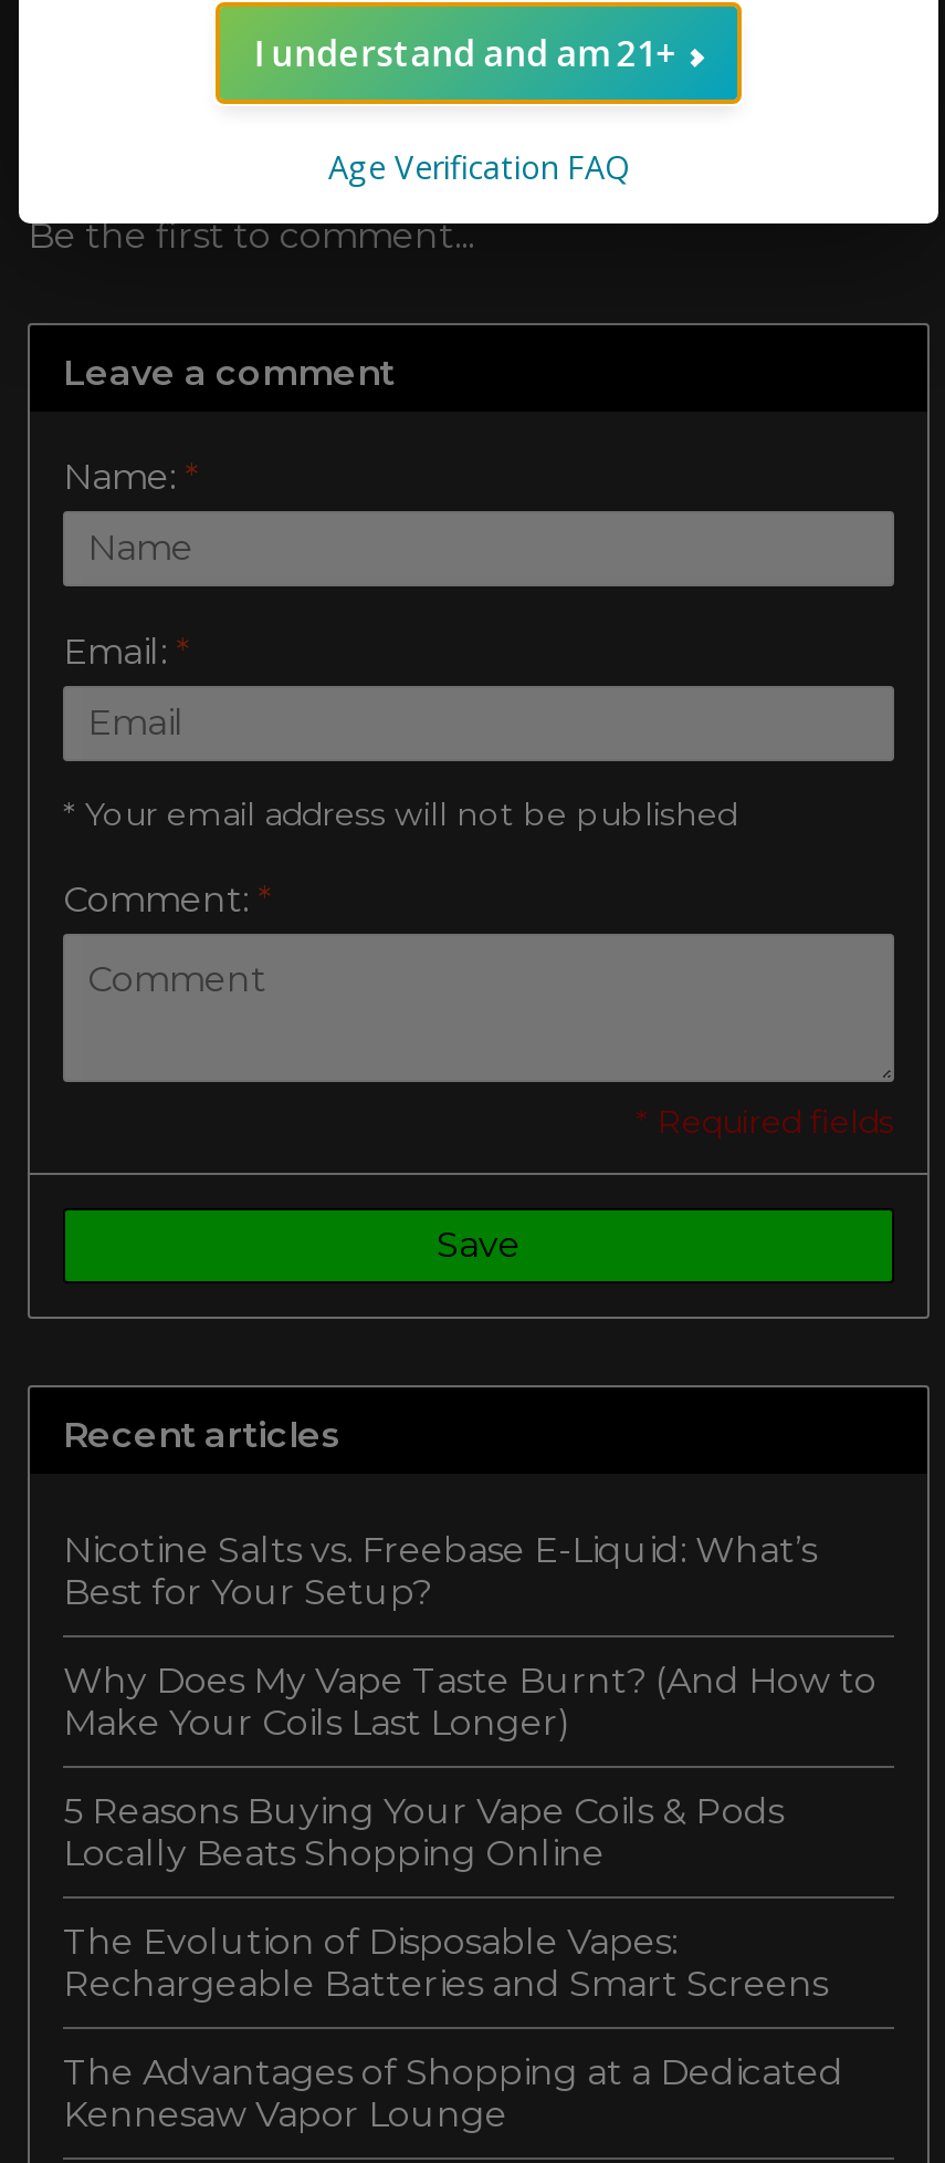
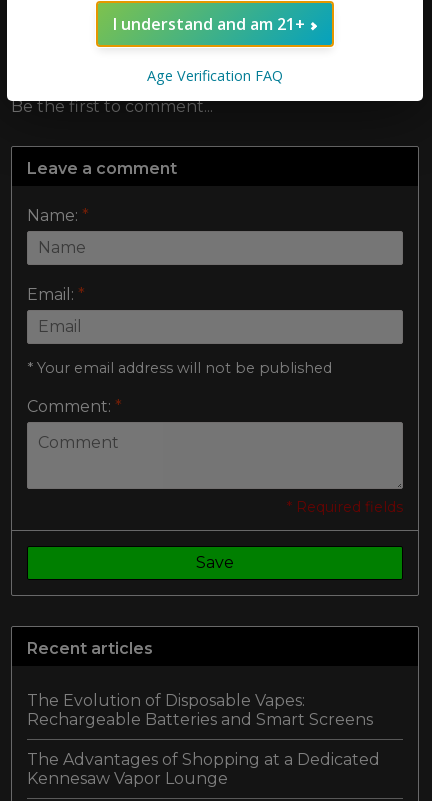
[63,1528,876,1873] Nicotine Salts vs. Freebase E-Liquid: What’s | Best for Your Setup? | Why Does My Vape Taste Burnt? (And How to | Make Your Coils Last Longer) | 5 Reasons Buying Your Vape Coils & Pods | Locally Beats Shopping Online -> none

